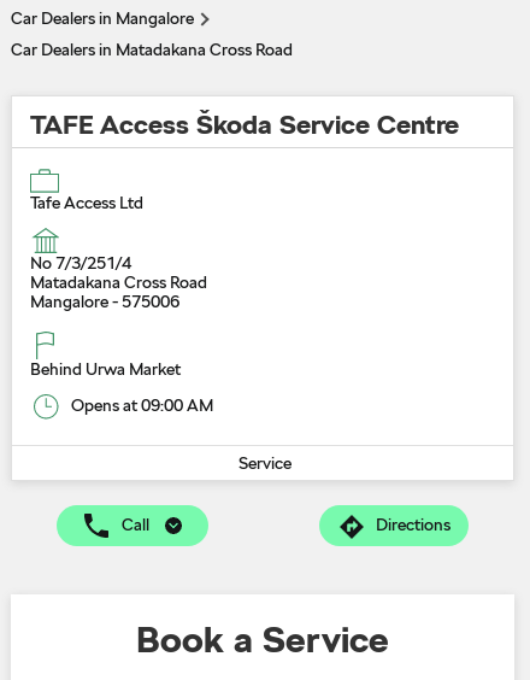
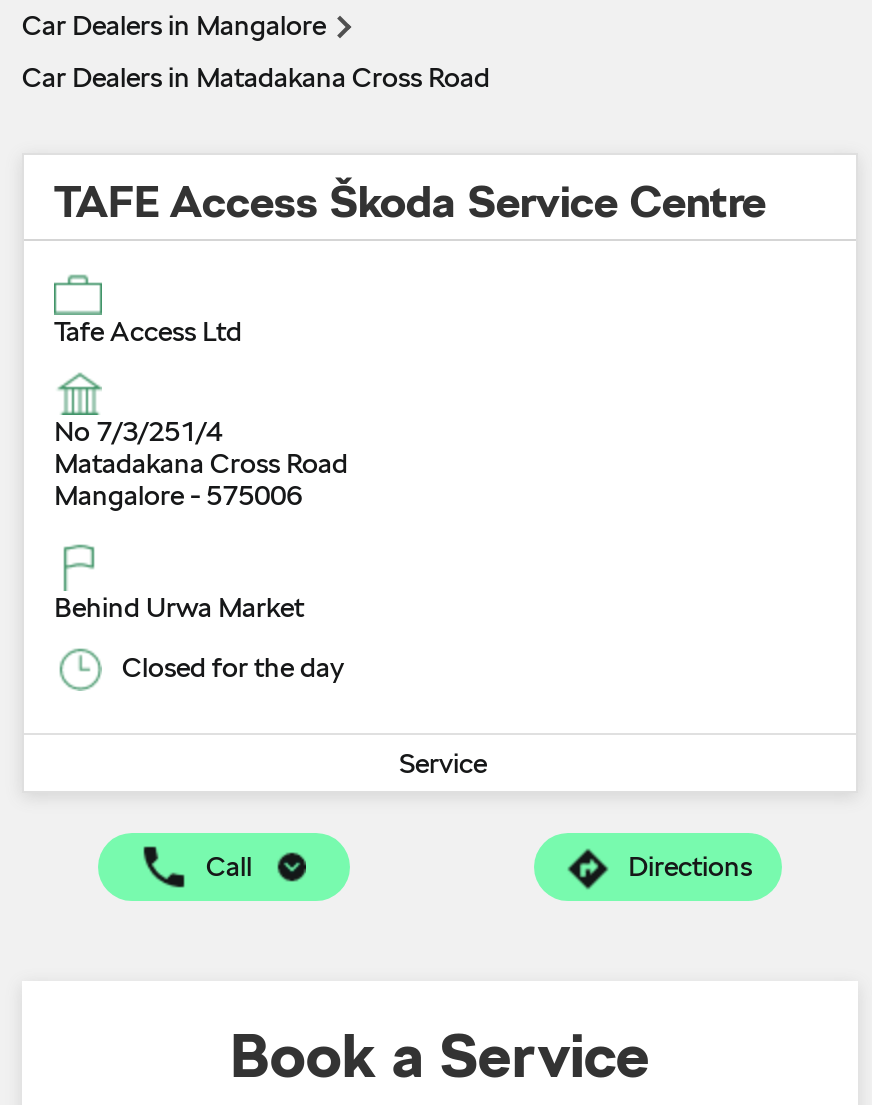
[71,395,213,415] Opens at 09:00 AM -> [122,651,344,683] Closed for the day

